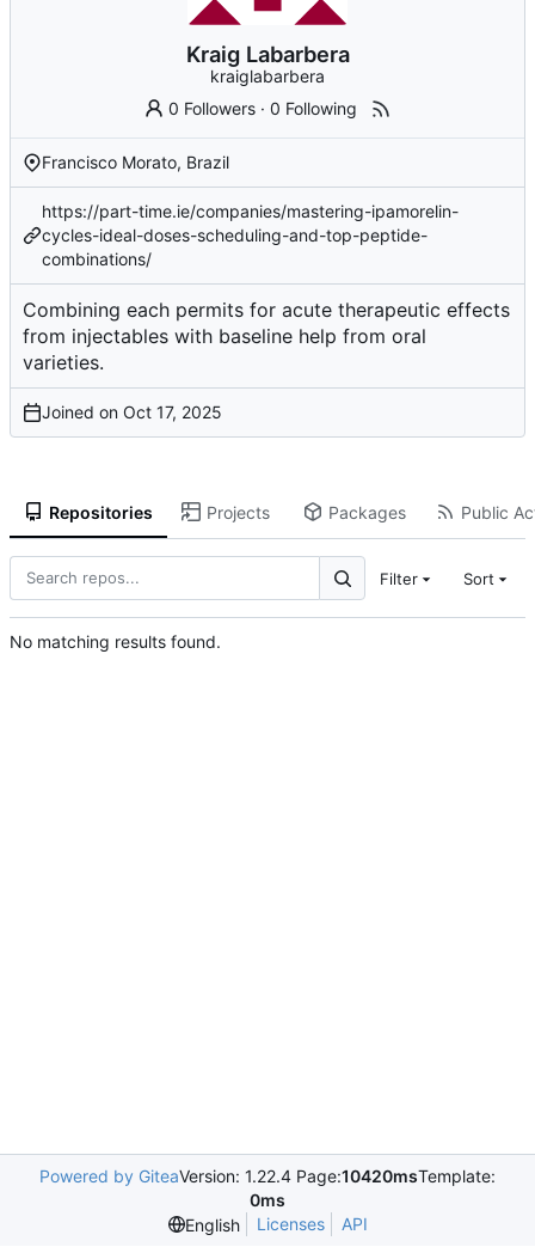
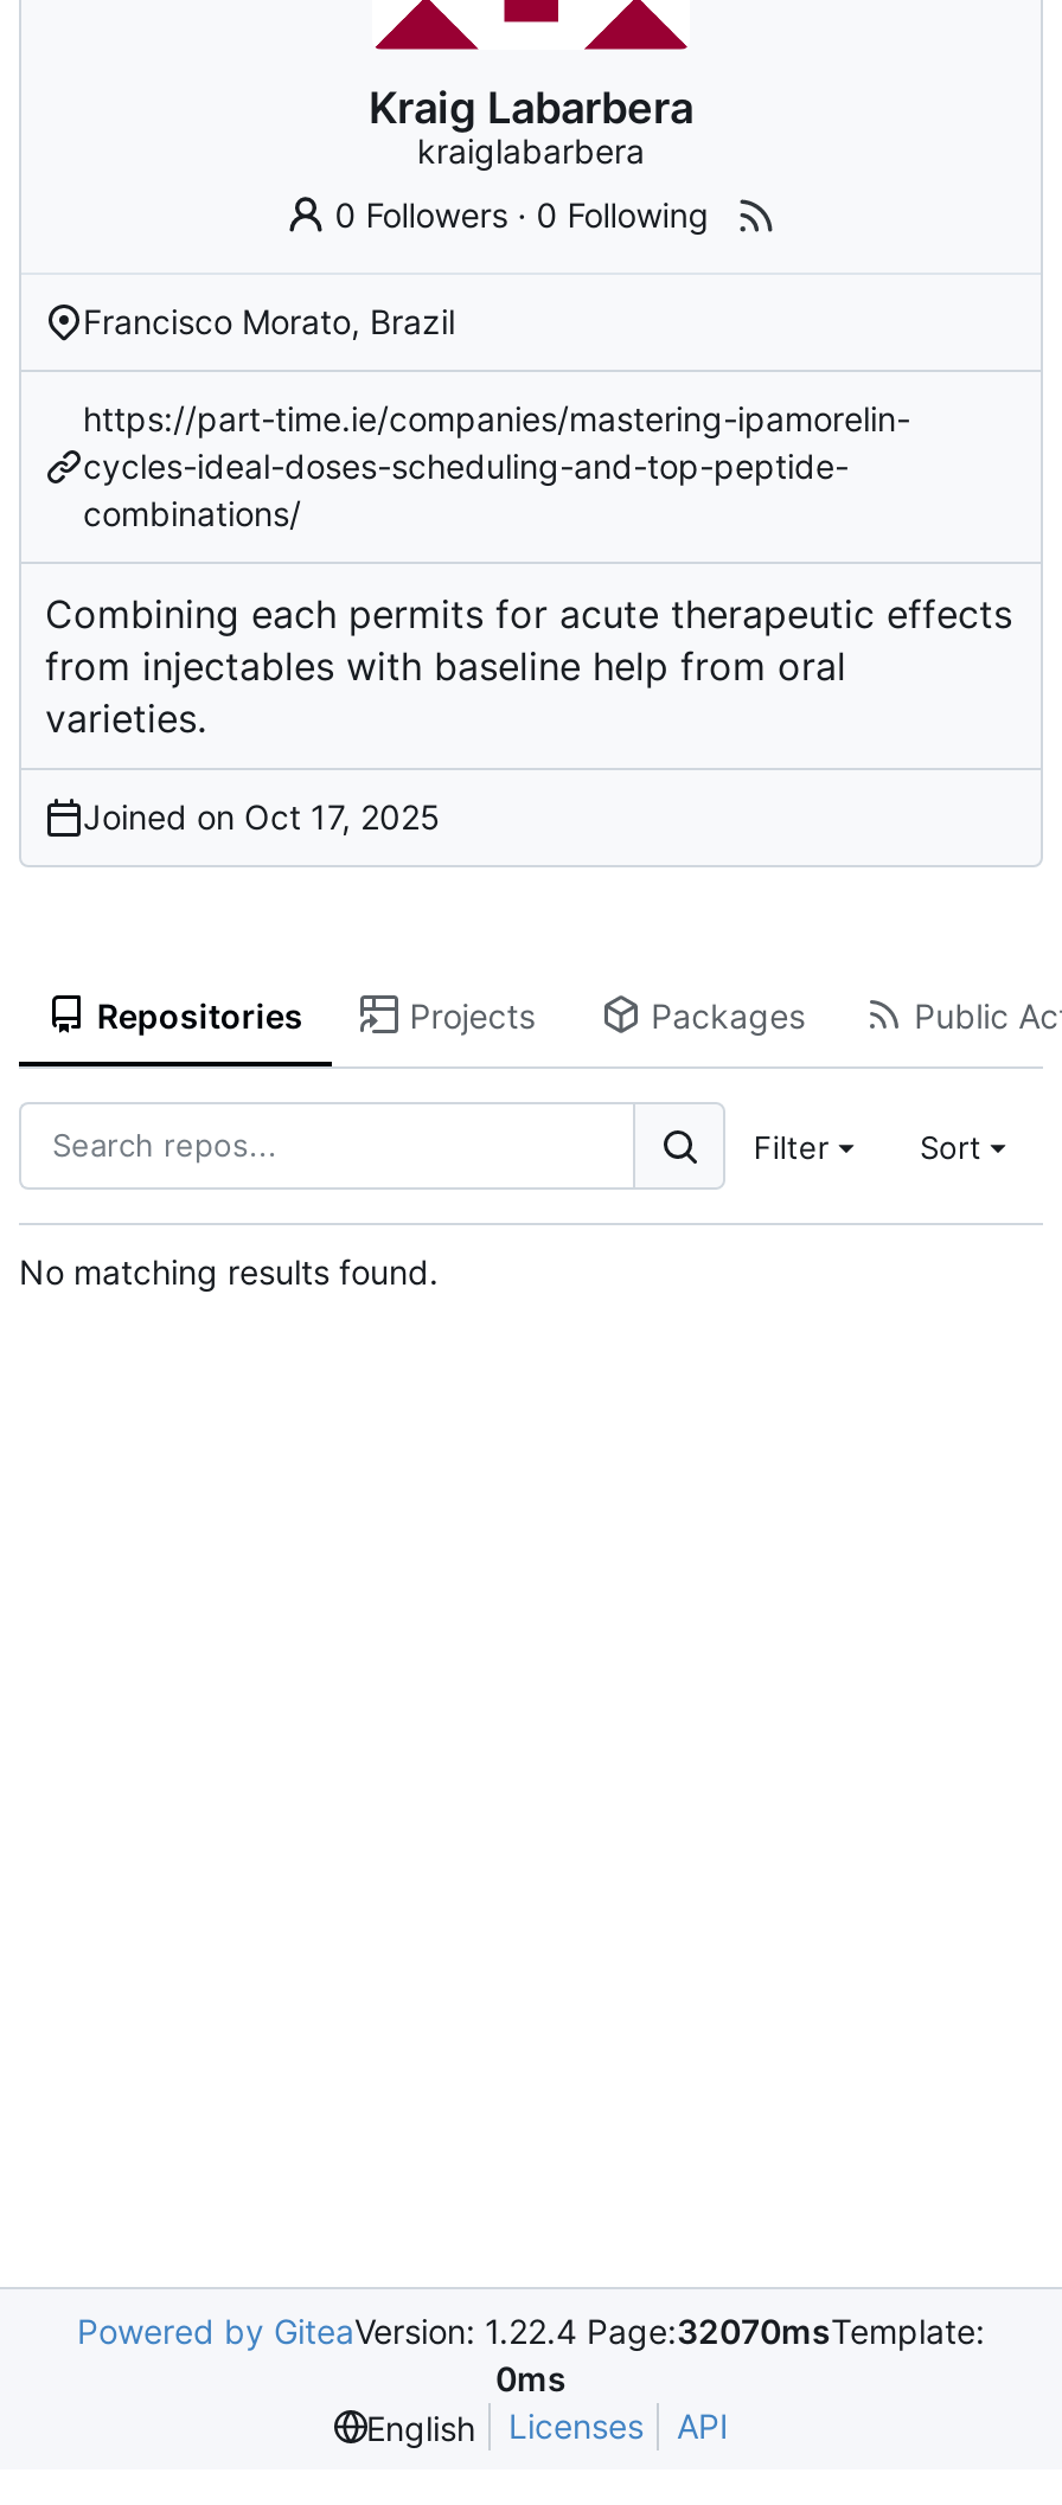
[39,1166,496,1186] Powered by GiteaVersion: 1.22.4 Page:10420msTemplate: -> [77,2311,985,2351] Powered by GiteaVersion: 1.22.4 Page:32070msTemplate:

